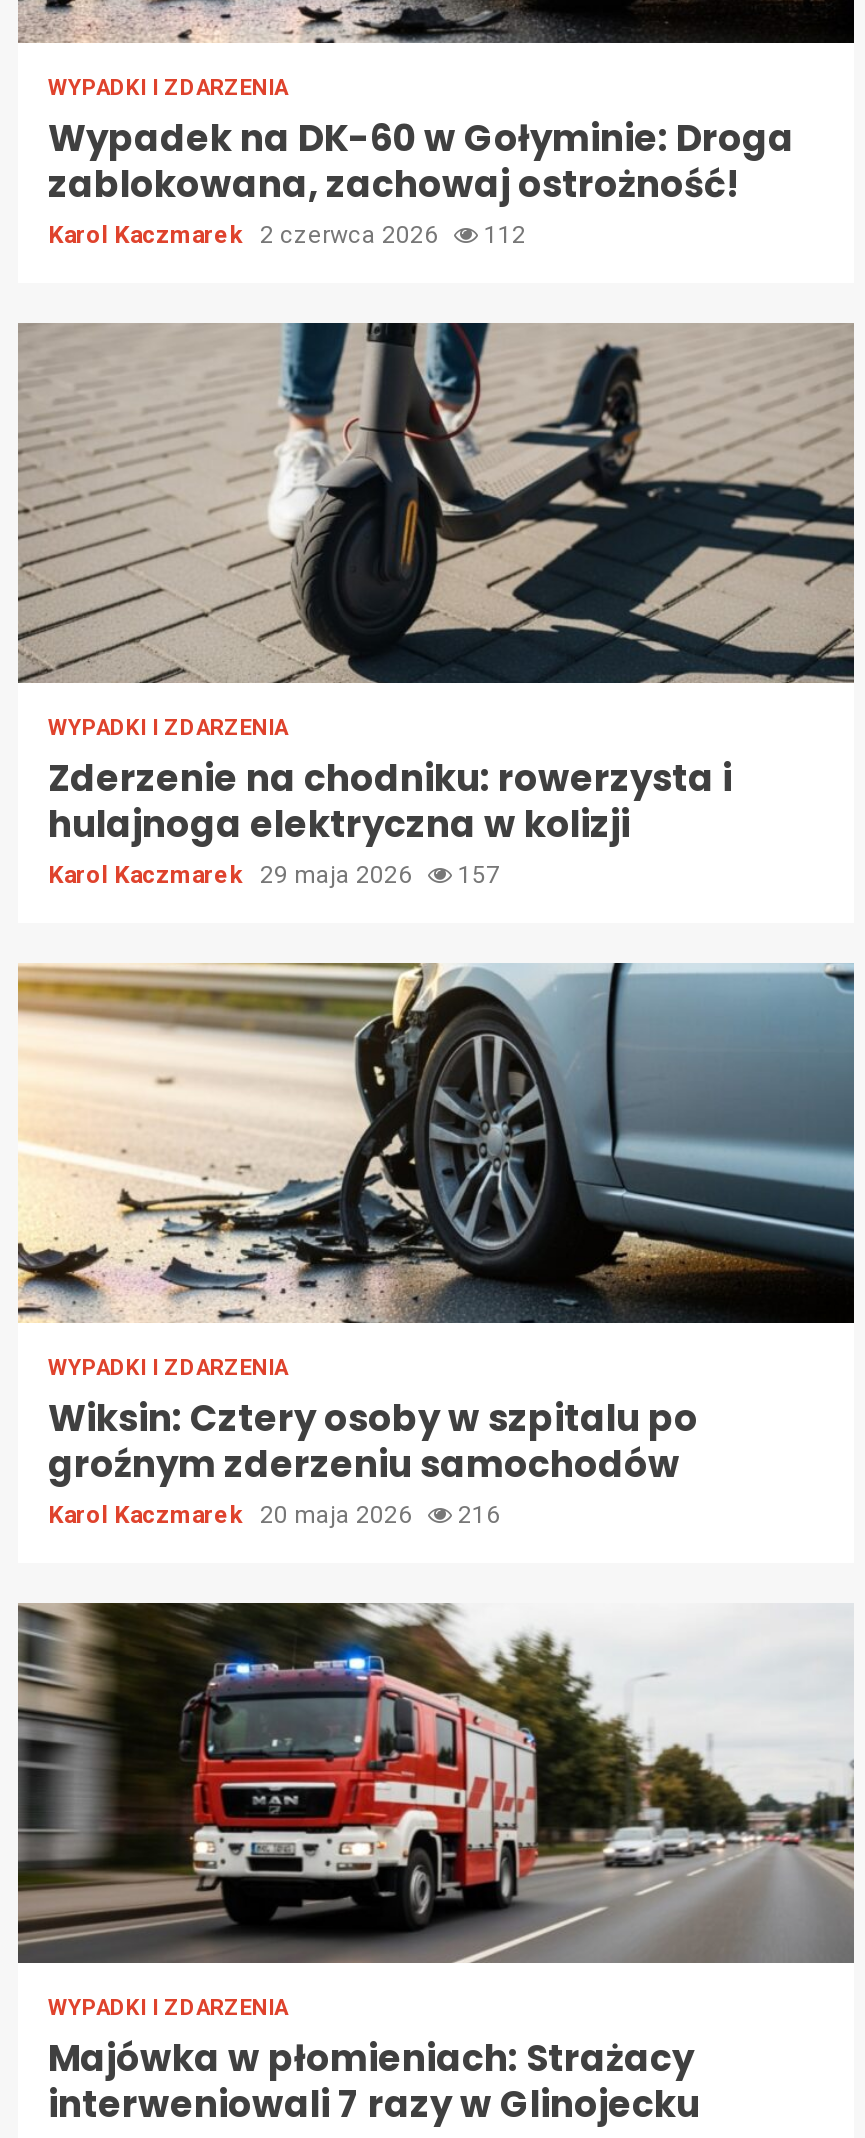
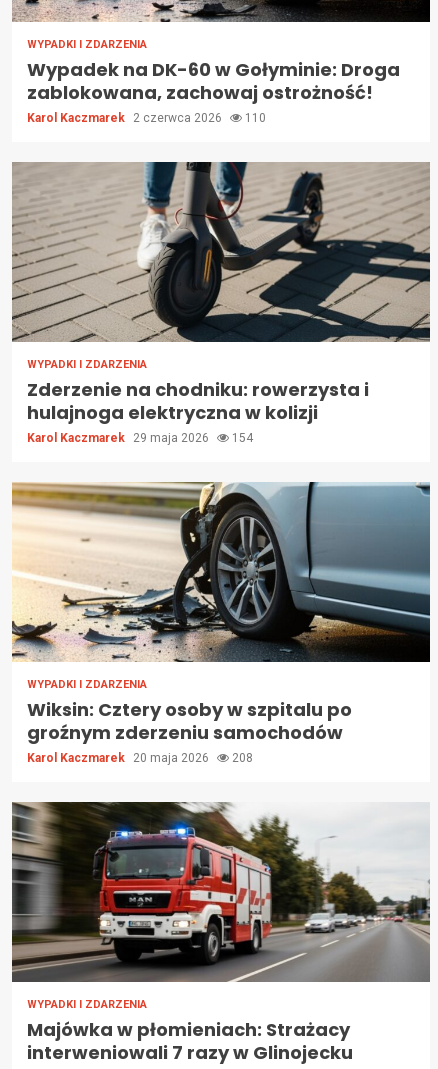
[48,221,526,249] Karol Kaczmarek 2 czerwca 2026 112 -> [27,111,266,125] Karol Kaczmarek 2 czerwca 2026 110
[48,861,500,889] Karol Kaczmarek 29 maja 2026 157 -> [27,431,253,445] Karol Kaczmarek 29 maja 2026 154
[48,1501,500,1529] Karol Kaczmarek 20 maja 2026 216 -> [27,751,253,765] Karol Kaczmarek 20 maja 2026 208

